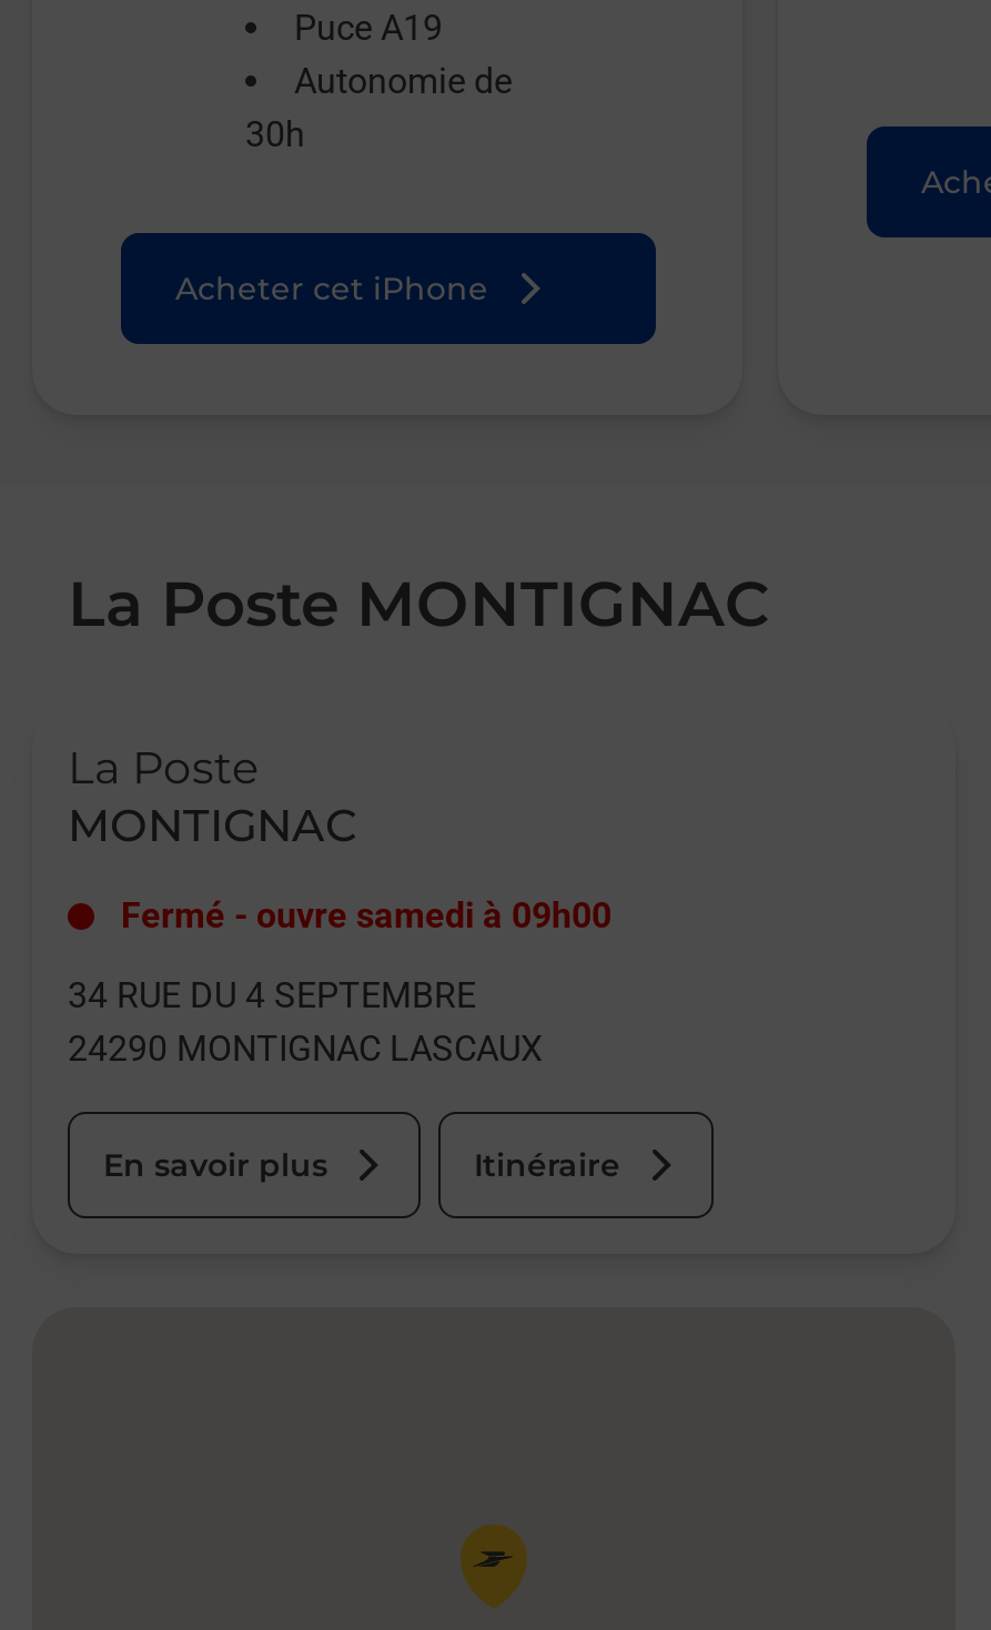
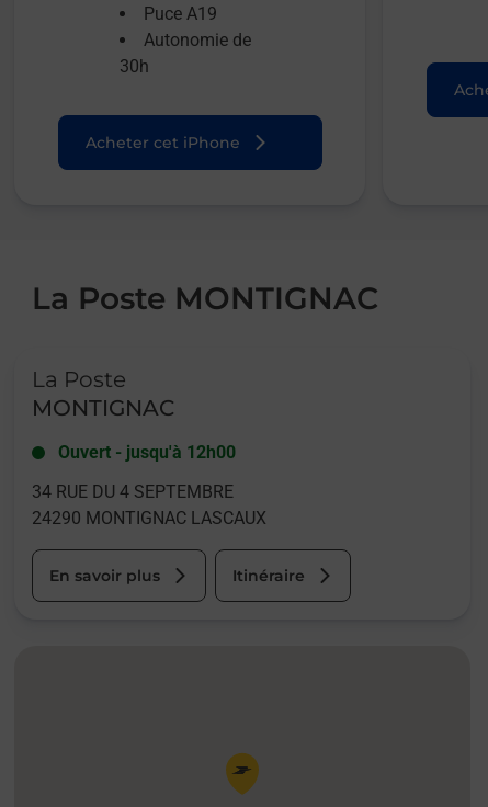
[121,894,611,937] Fermé - ouvre samedi à 09h00 -> [58,442,236,463] Ouvert - jusqu'à 12h00

